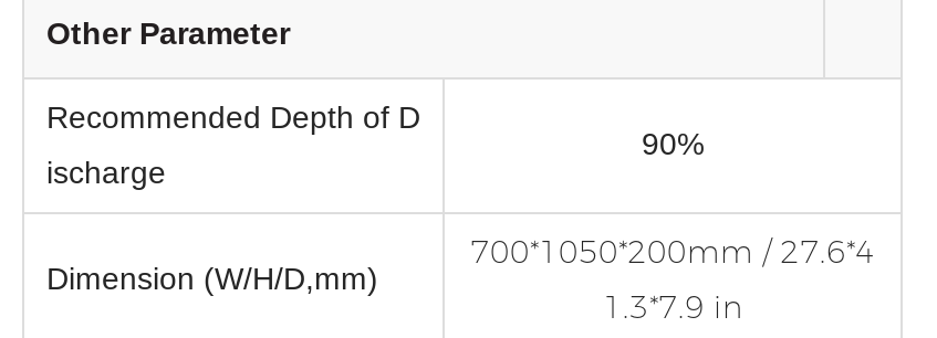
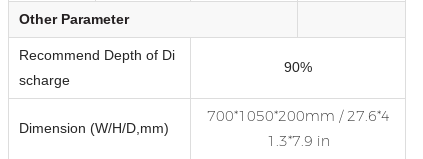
[46,99,420,135] Recommended Depth of D -> [19,47,175,63] Recommend Depth of Di
[46,154,166,190] ischarge -> [19,72,70,88] scharge

